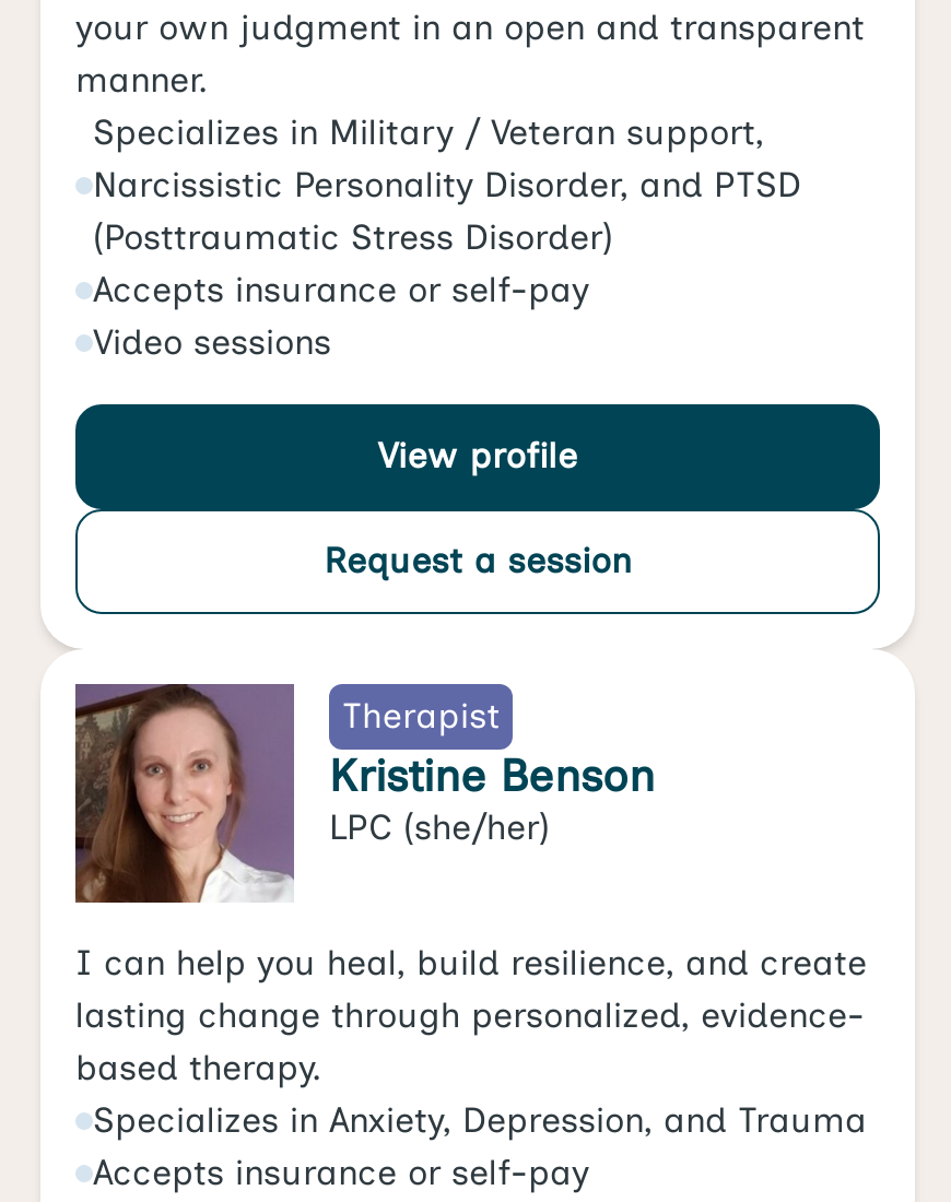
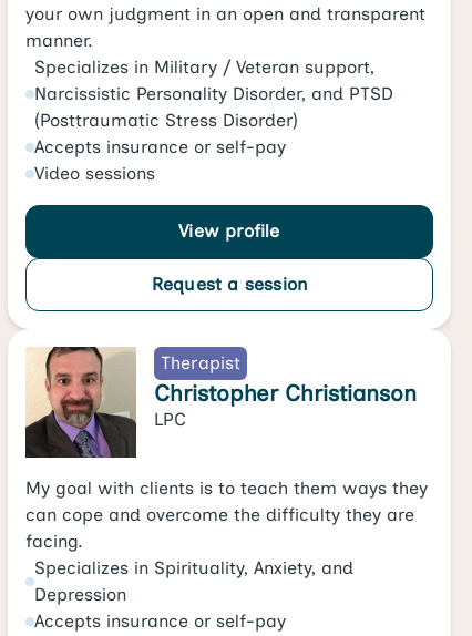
[73,682,655,874] [image] | Kristine Benson | LPC (she/her) -> [25,346,417,459] [image] | Christopher Christianson | LPC
[75,942,867,1141] I can help you heal, build resilience, and create | lasting change through personalized, evidence- | based therapy. | Specializes in Anxiety, Depression, and Trauma -> [25,478,428,605] My goal with clients is to teach them ways they | can cope and overcome the difficulty they are | facing. | Specializes in Spirituality, Anxiety, and | Depression

